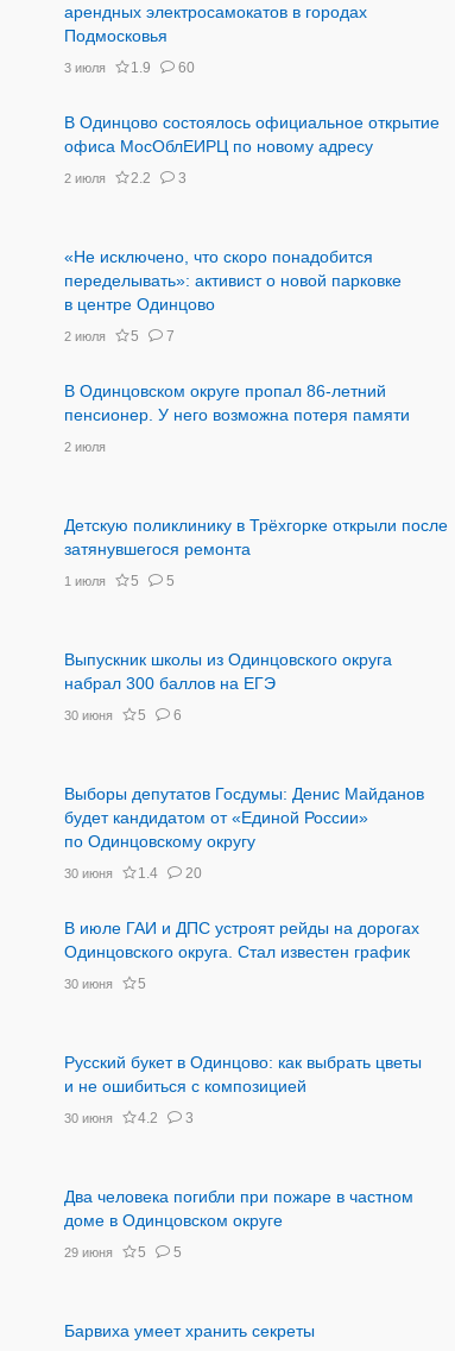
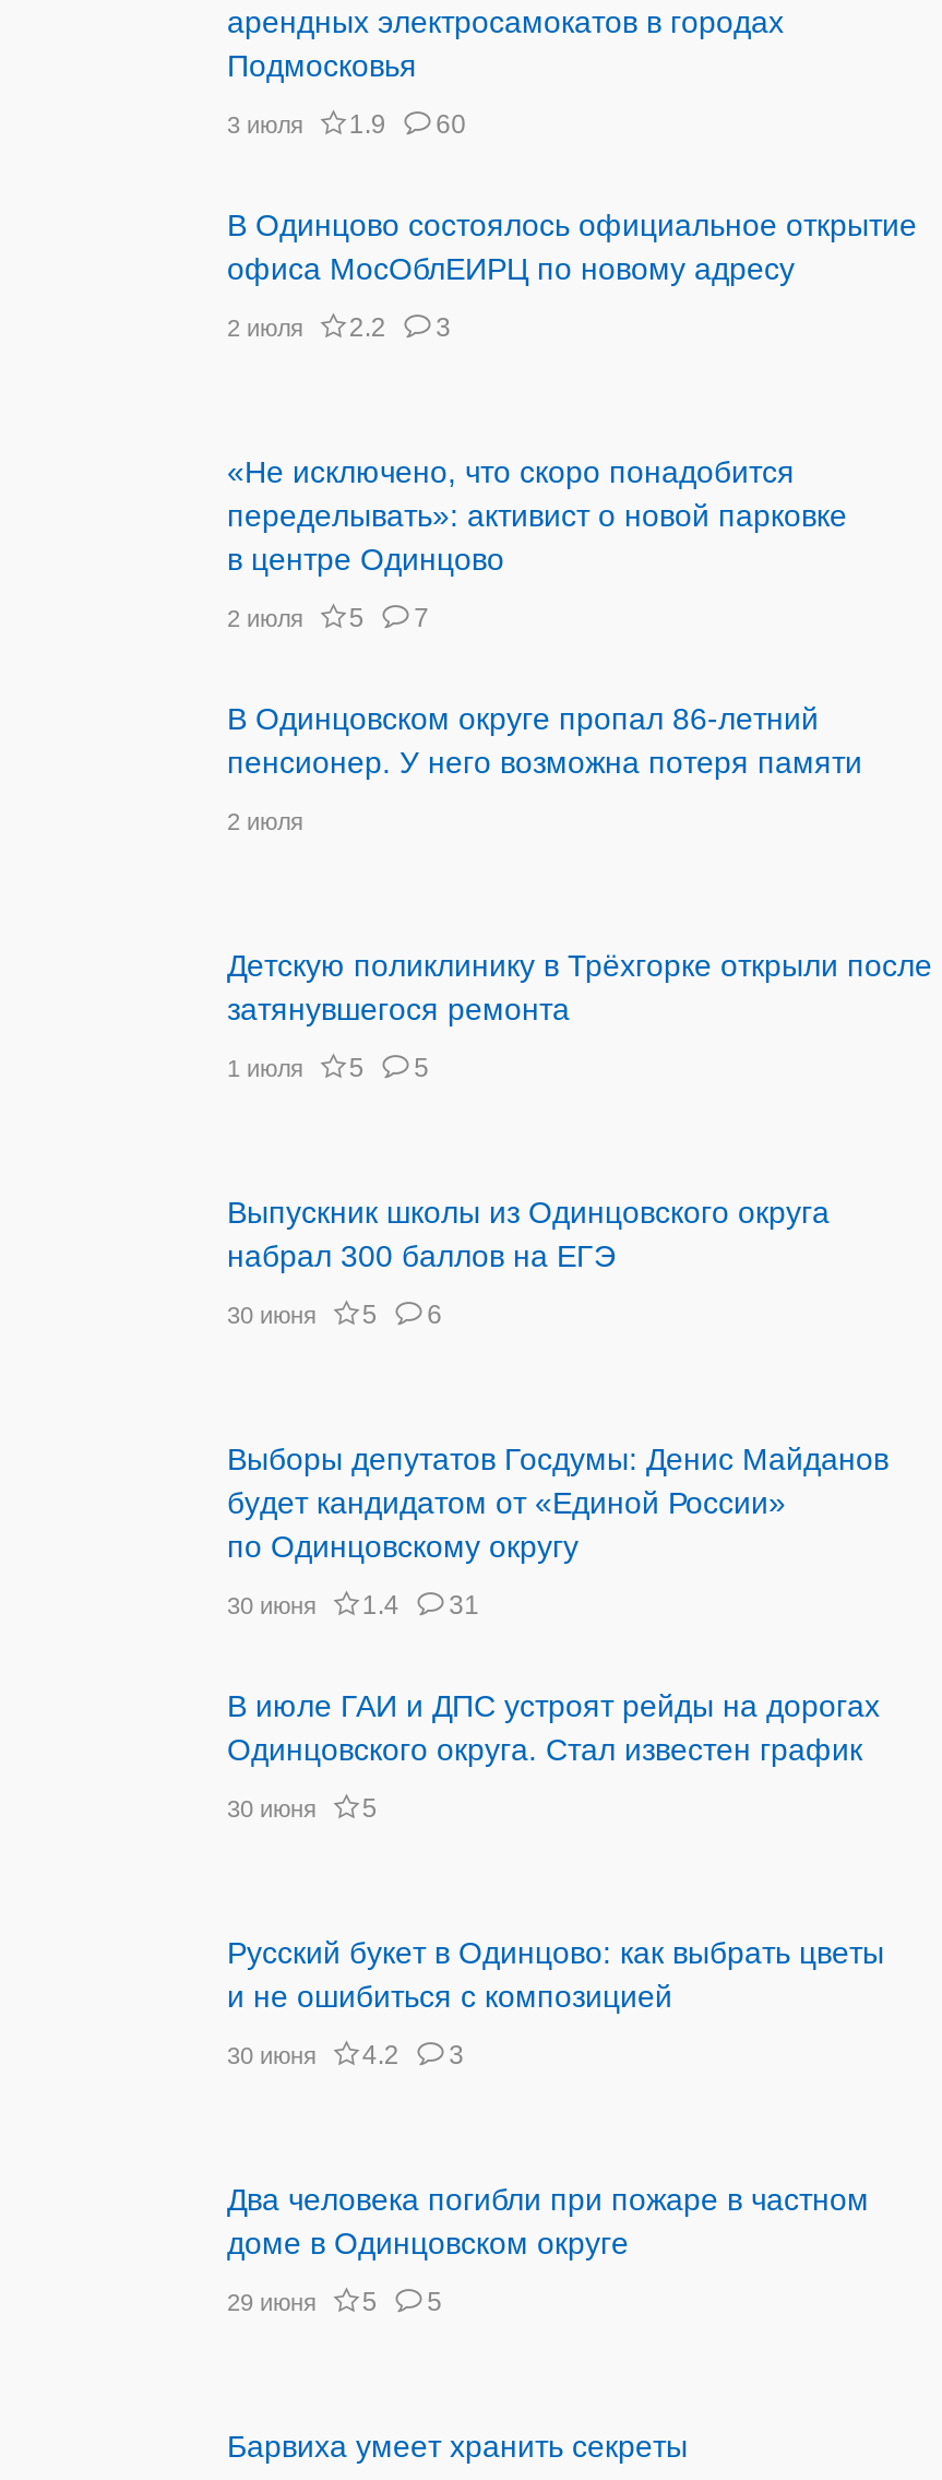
[64,865,202,882] 30 июня 1.4 20 -> [227,1590,480,1620] 30 июня 1.4 31

